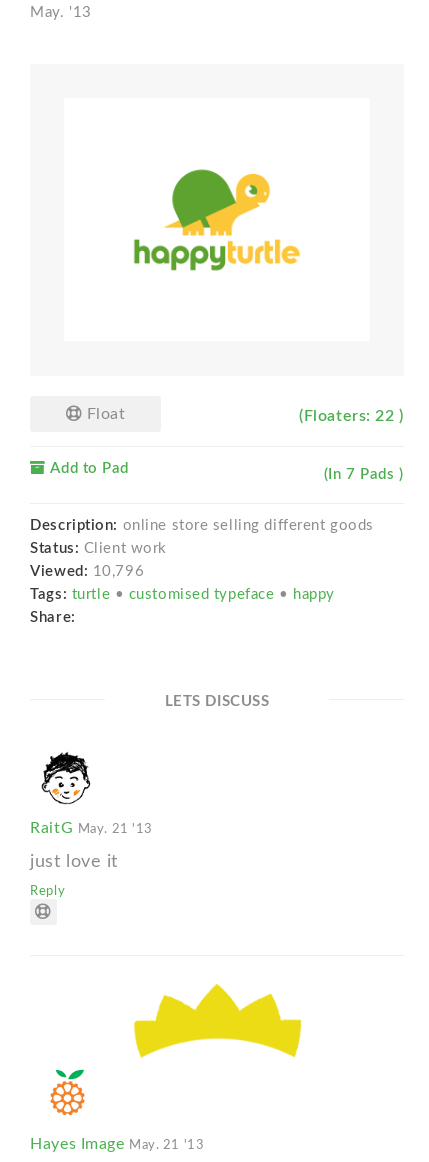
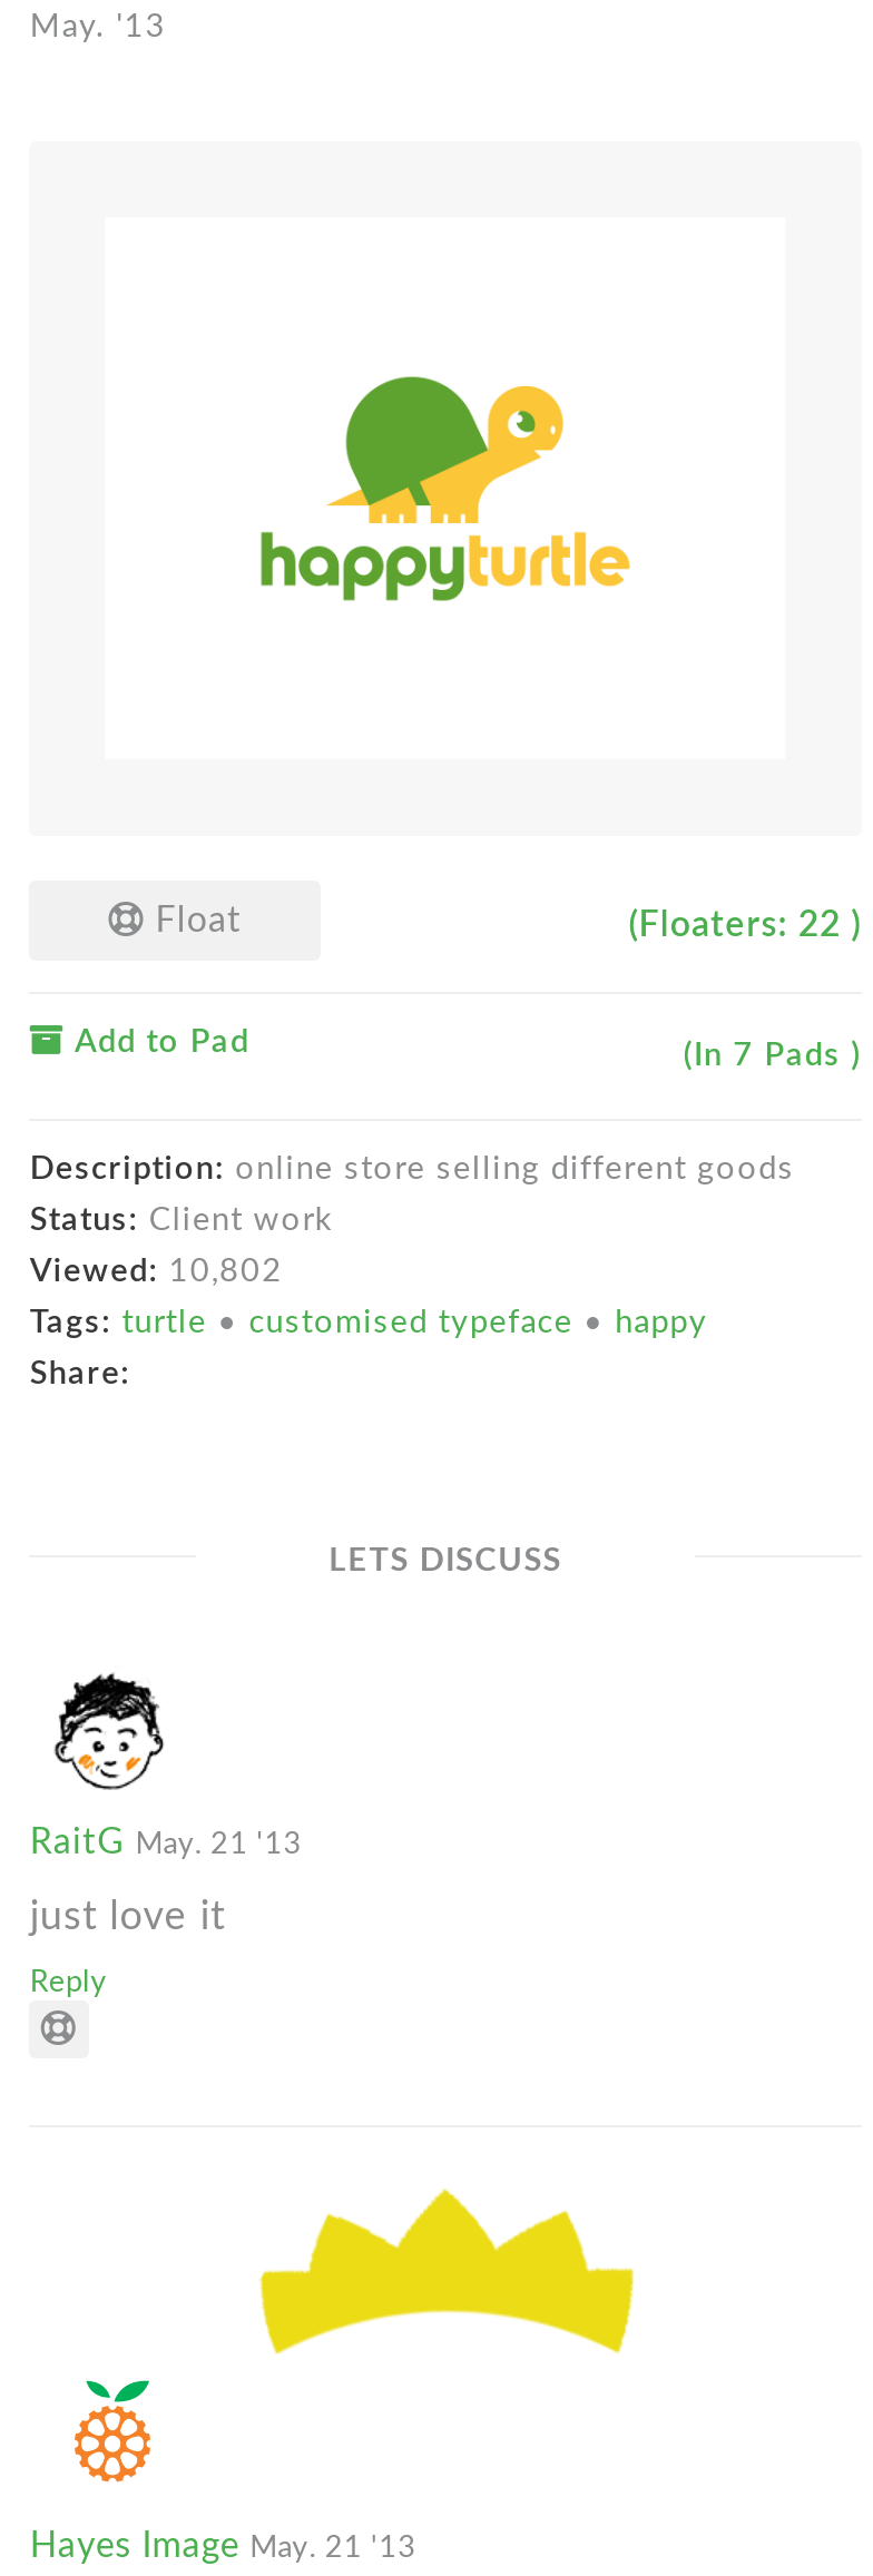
[30,564,144,579] Viewed: 10,796 -> [30,1255,283,1288] Viewed: 10,802

